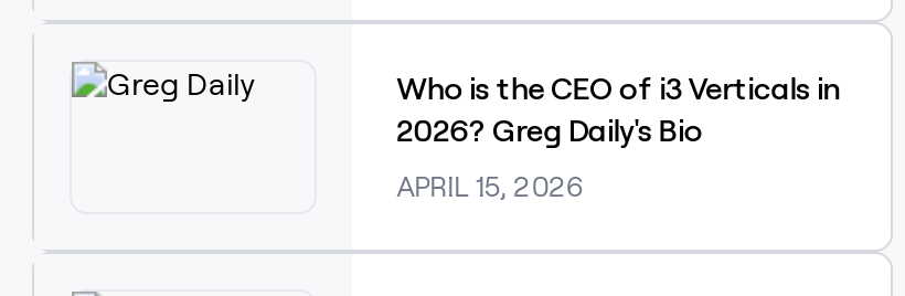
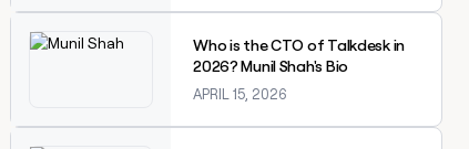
[396,70,840,147] Who is the CEO of i3 Verticals in | 2026? Greg Daily's Bio -> [193,36,405,74] Who is the CTO of Talkdesk in | 2026? Munil Shah's Bio

